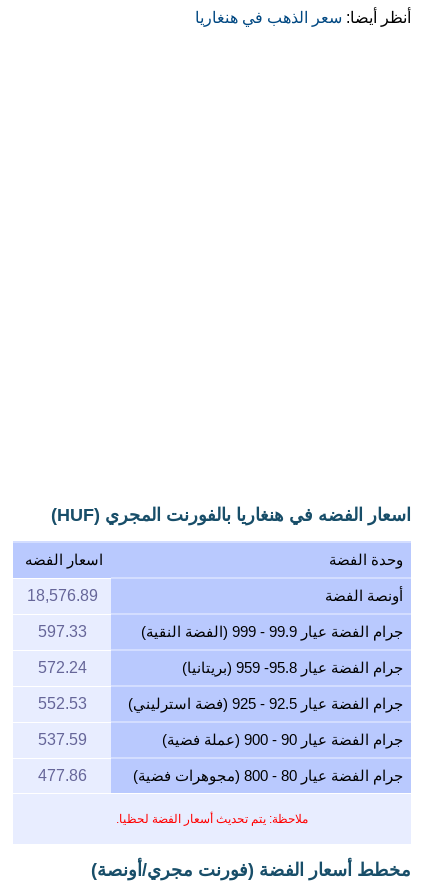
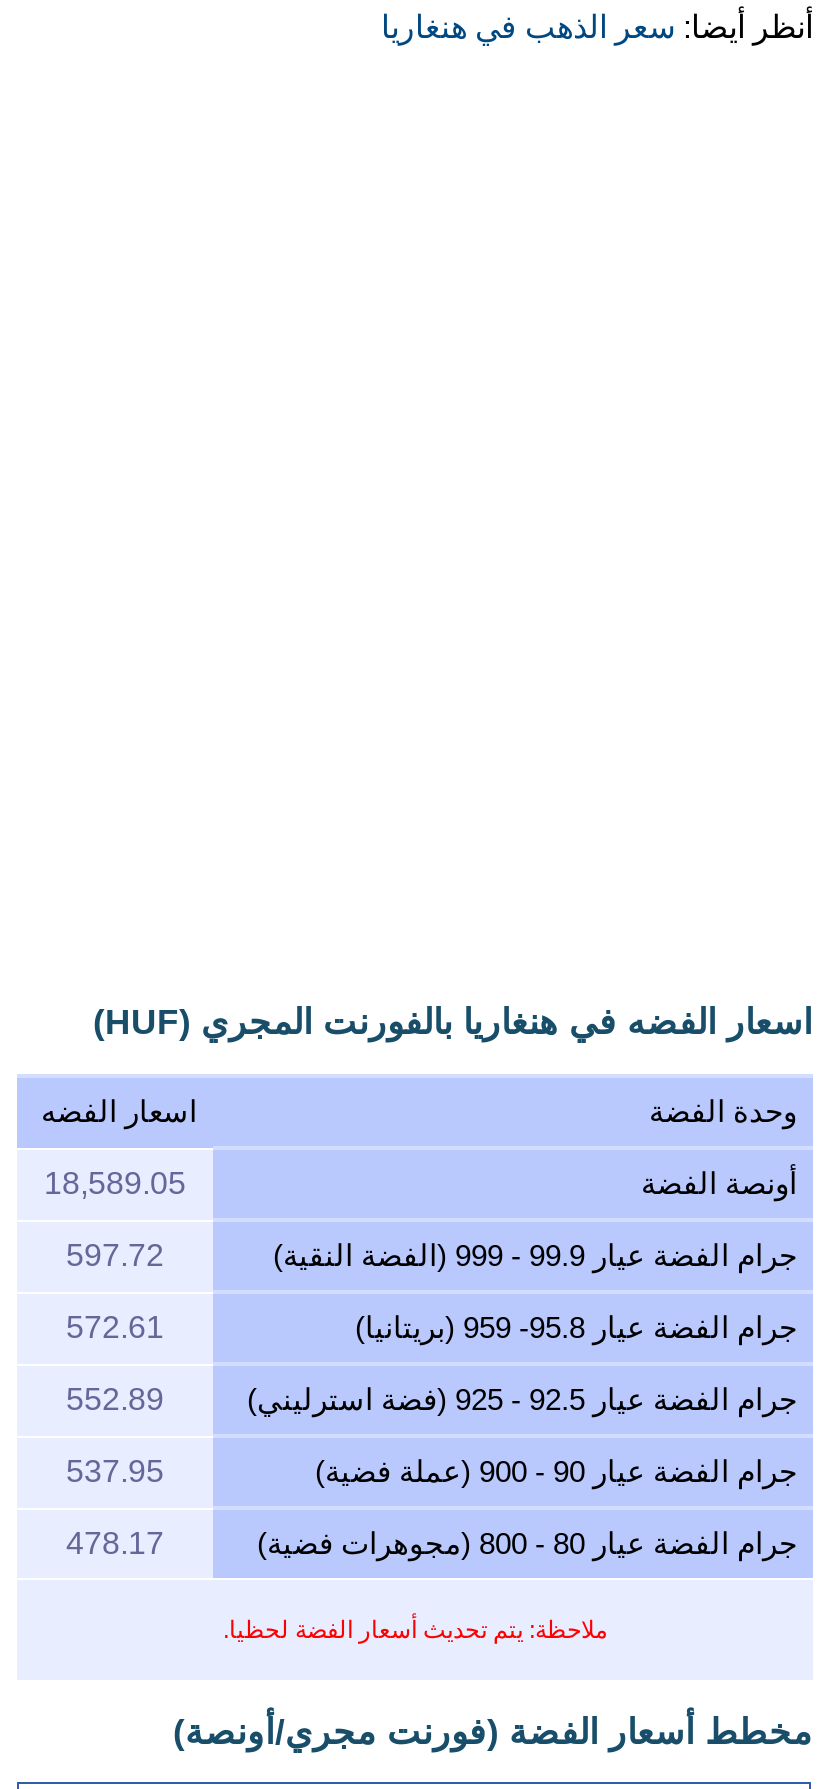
[26,587,97,604] 18,576.89 -> [44,1166,186,1200] 18,589.05
[37,623,86,640] 597.33 -> [66,1238,164,1272] 597.72
[37,659,86,676] 572.24 -> [66,1310,164,1344] 572.61
[37,695,86,712] 552.53 -> [66,1382,164,1416] 552.89
[37,731,86,748] 537.59 -> [66,1454,164,1488] 537.95
[37,767,86,784] 477.86 -> [66,1526,164,1560] 478.17

